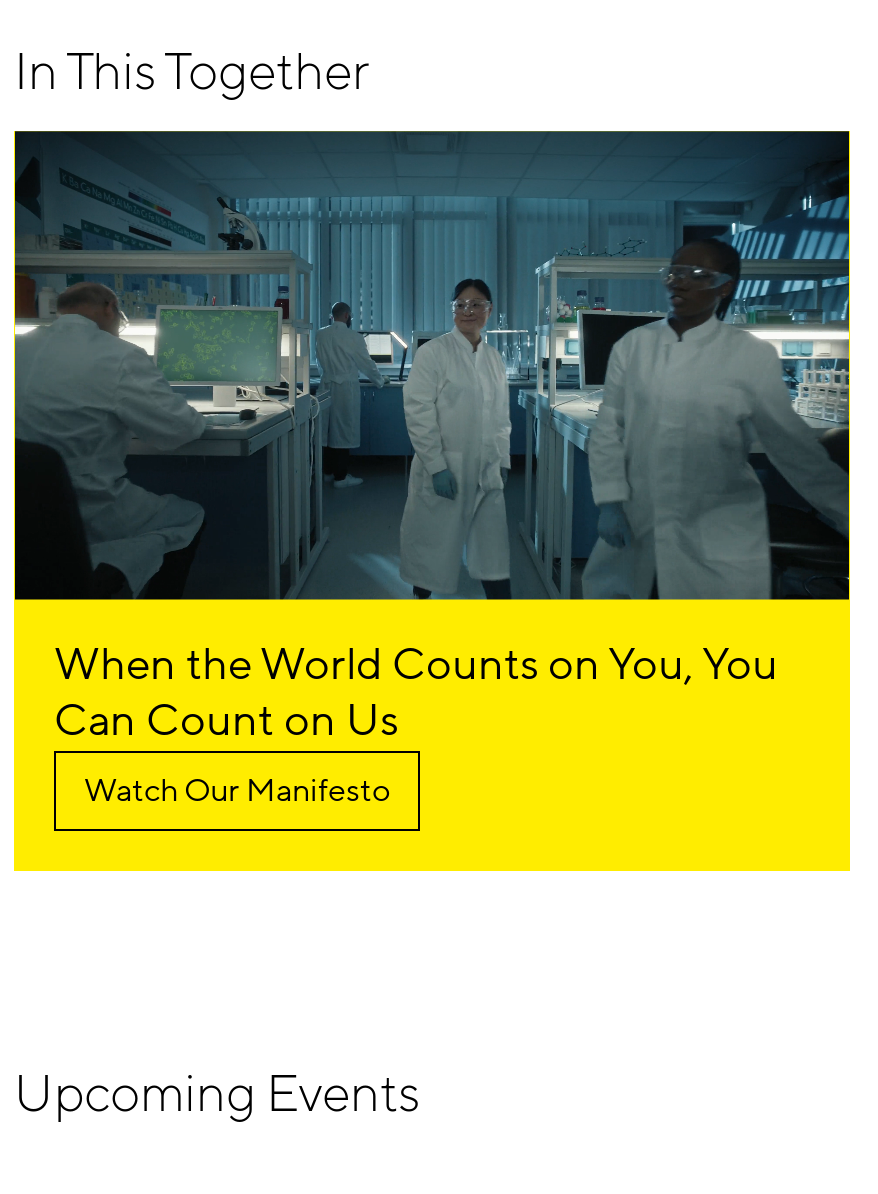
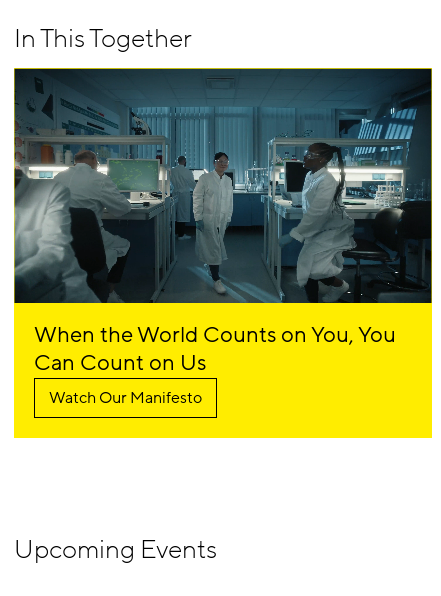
[14,163,850,601] [image] -> [14,85,432,304] [image]

